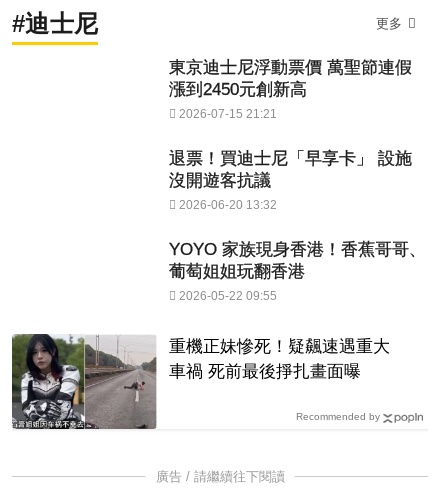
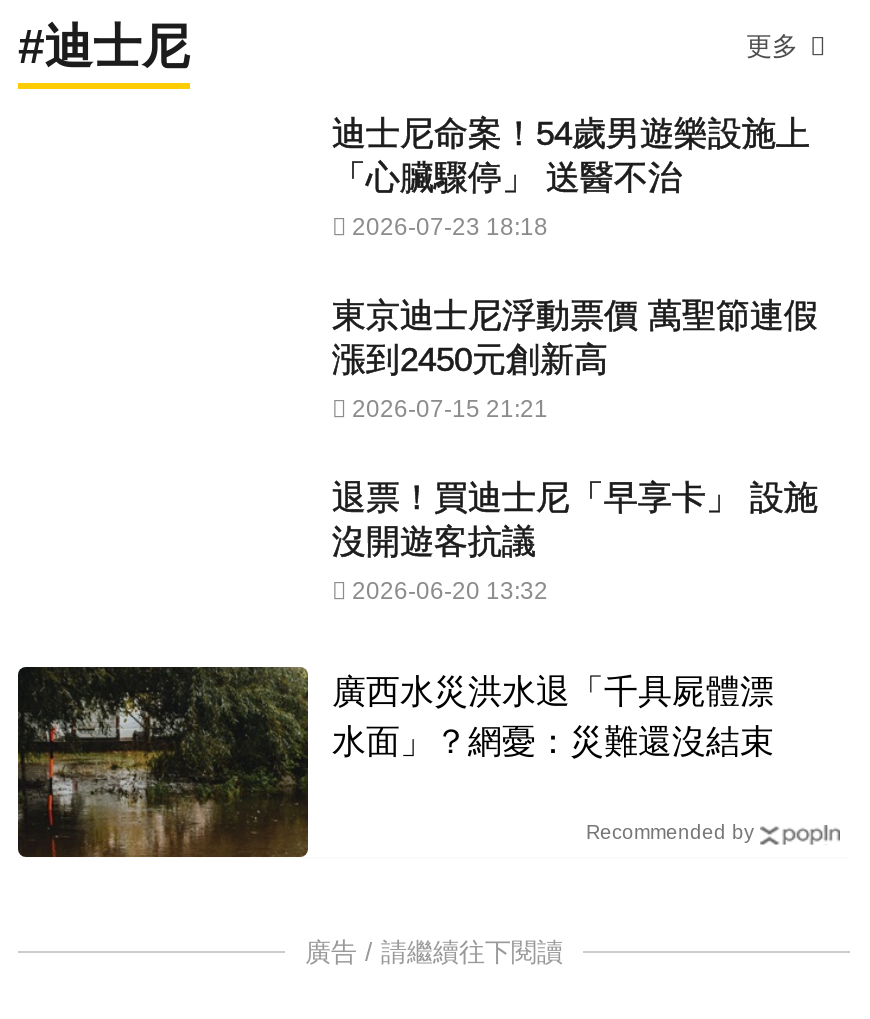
none -> [332,115,810,241] 迪士尼命案！54歲男遊樂設施上 | 「心臟驟停」 送醫不治 | 2026-07-23 18:18
moved [169,58,412,212] -> [332,297,818,605]: 東京迪士尼浮動票價 萬聖節連假 | 漲到2450元創新高 | 2026-07-15 21:21 | 退票！買迪士尼「早享卡」 設施 | 沒開遊客抗議 | 2026-06-20 13:32
[11,240,426,430] [image] | YOYO 家族現身香港！香蕉哥哥、 | 葡萄姐姐玩翻香港 | 2026-05-22 09:55 | 重機正妹慘死！疑飆速遇重大 | 車禍 死前最後掙扎畫面曝 -> [18,665,774,859] [image] | 廣西水災洪水退「千具屍體漂 | 水面」？網憂：災難還沒結束

